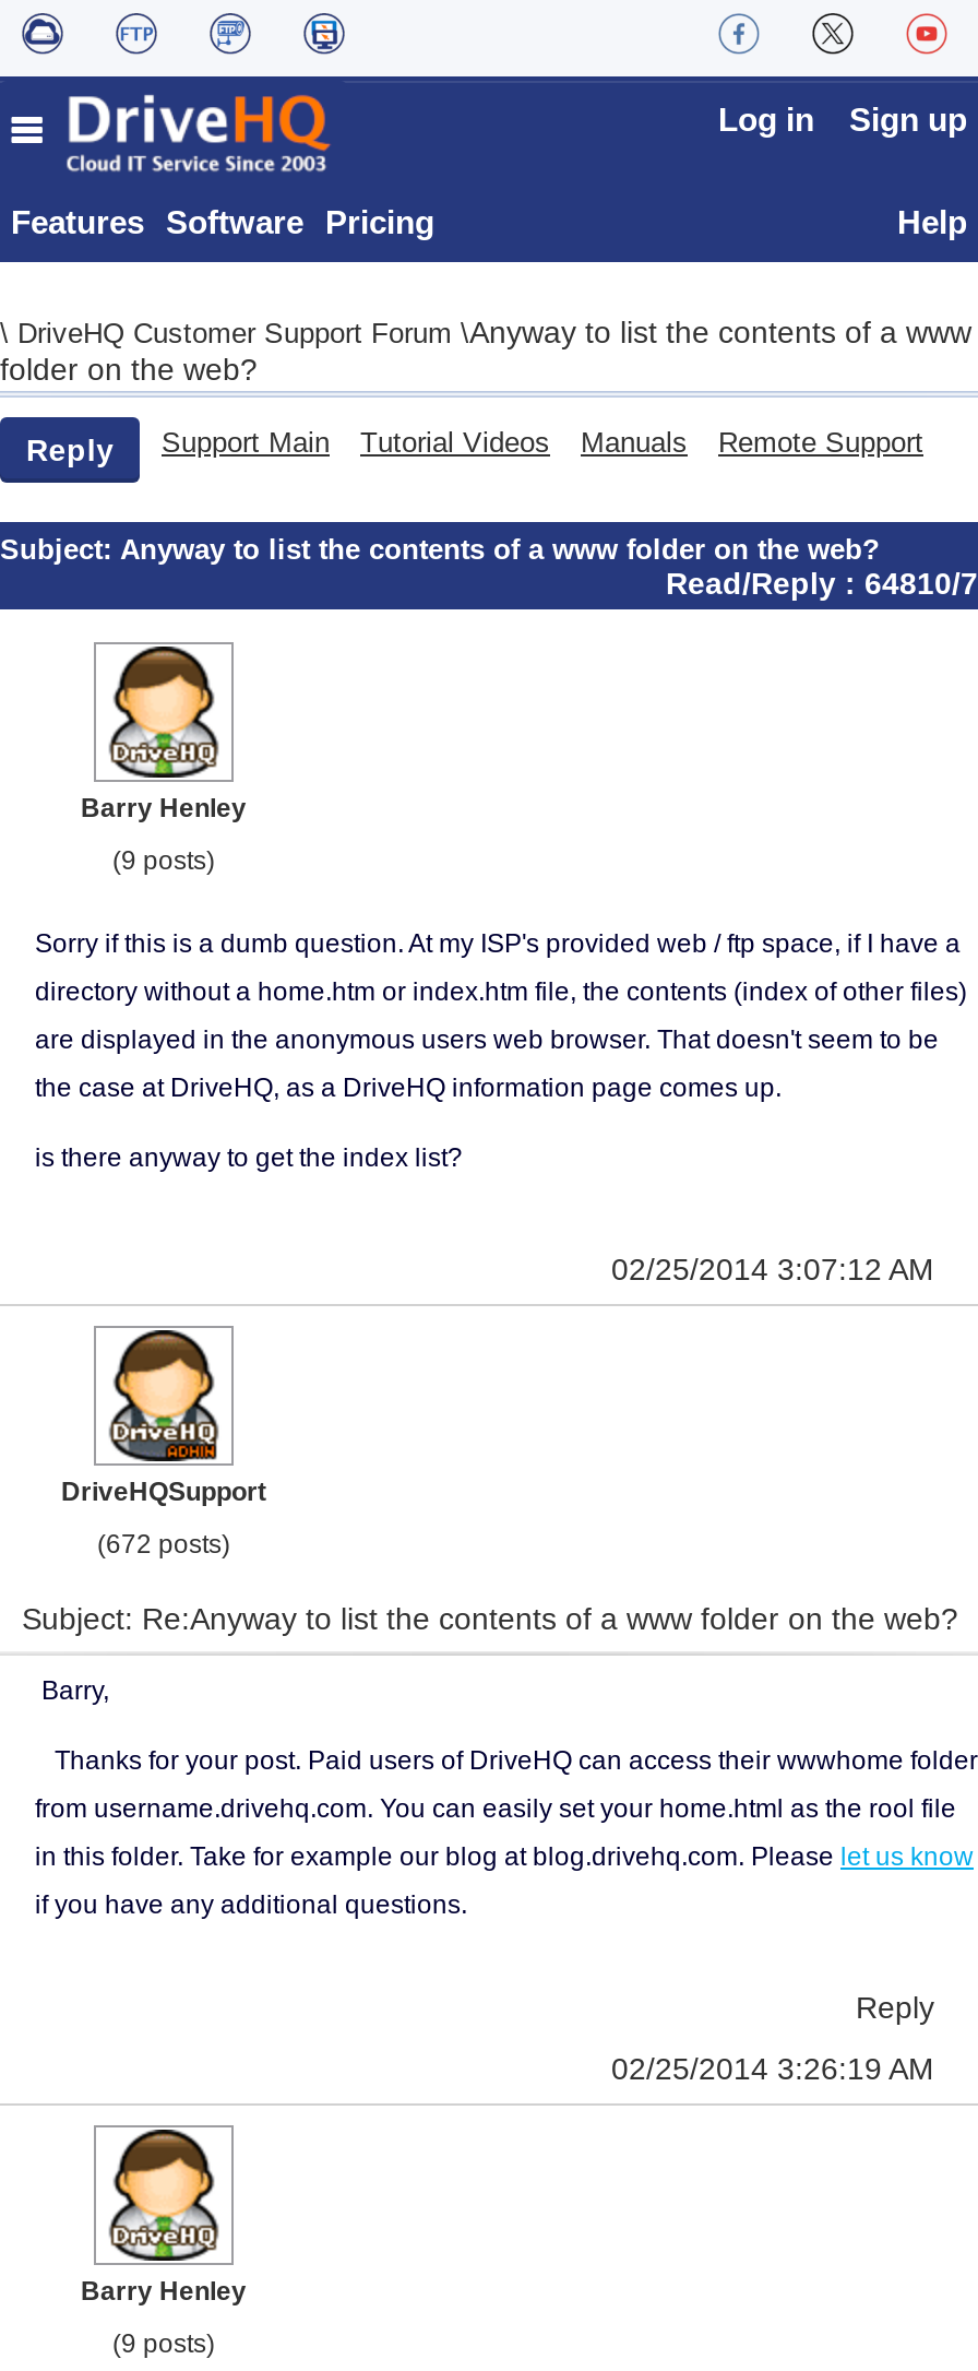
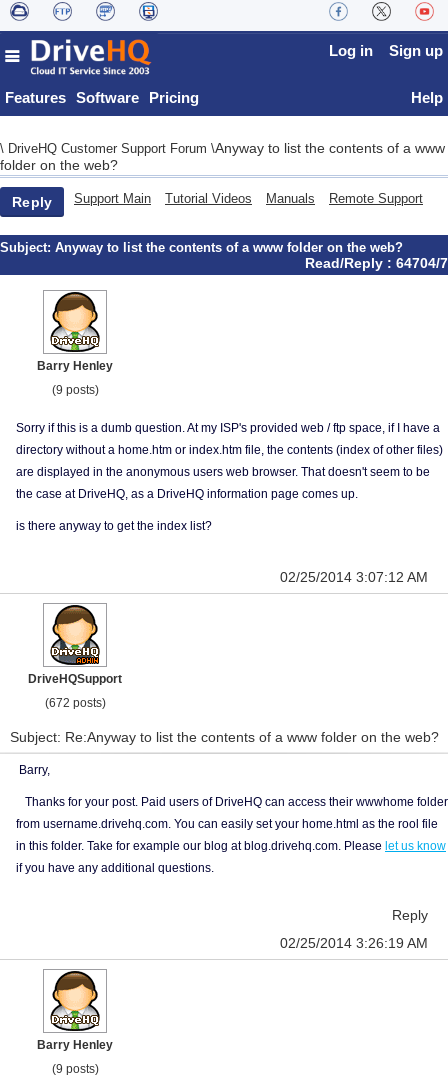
[666,566,978,601] Read/Reply : 64810/7 -> [305,255,448,271] Read/Reply : 64704/7

